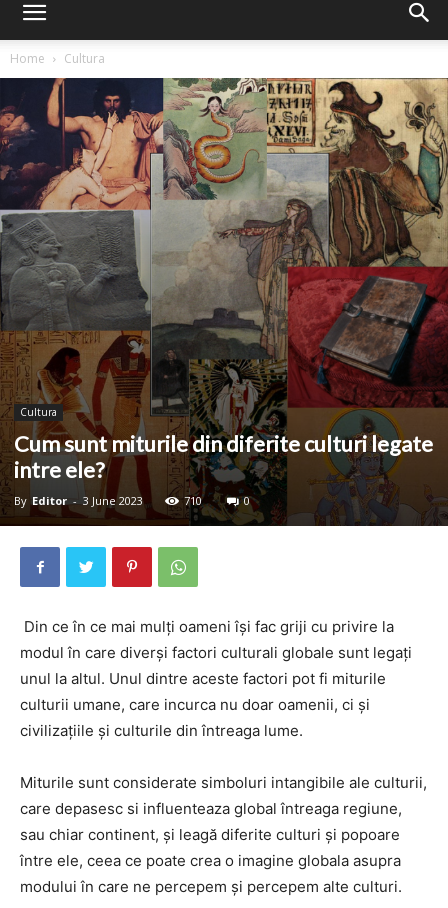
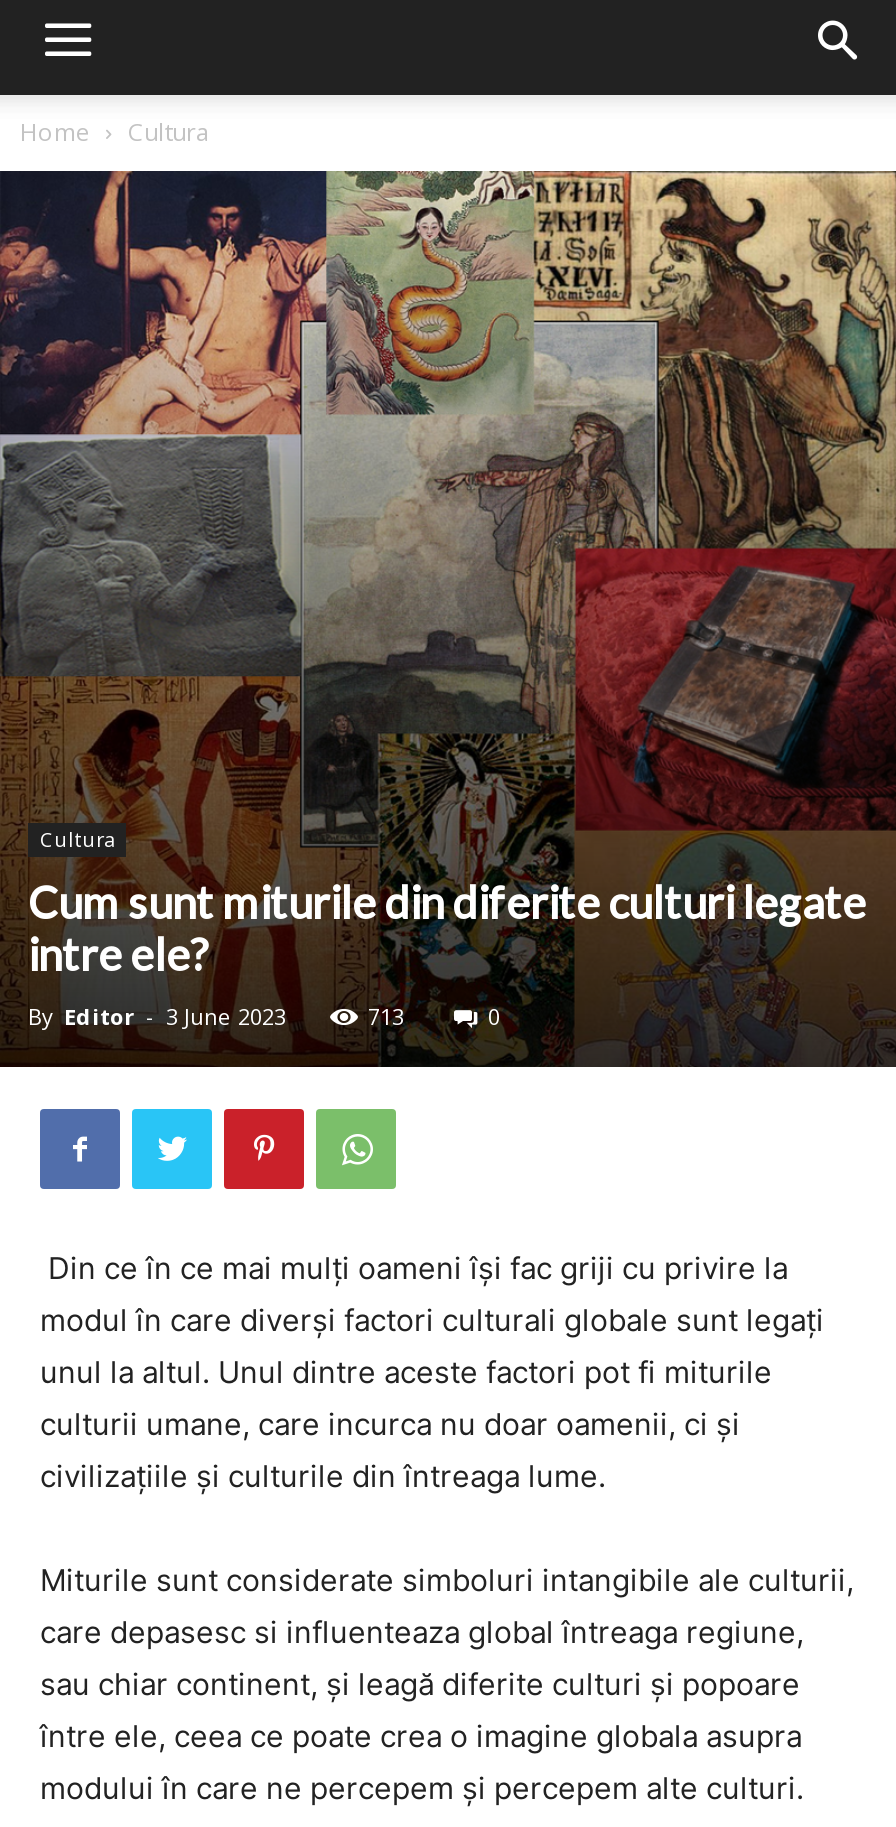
[184,493,202,508] 710 -> [368,1001,404,1031] 713

